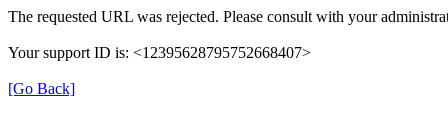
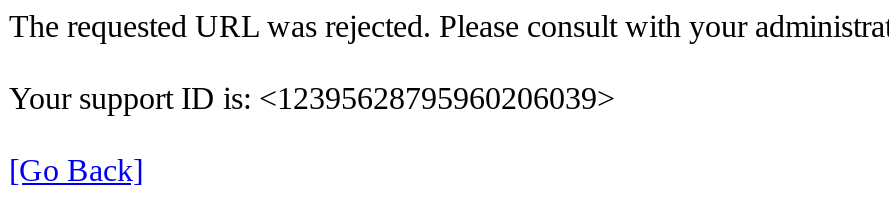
[8,44,311,61] Your support ID is: <12395628795752668407> -> [9,81,615,115] Your support ID is: <12395628795960206039>

